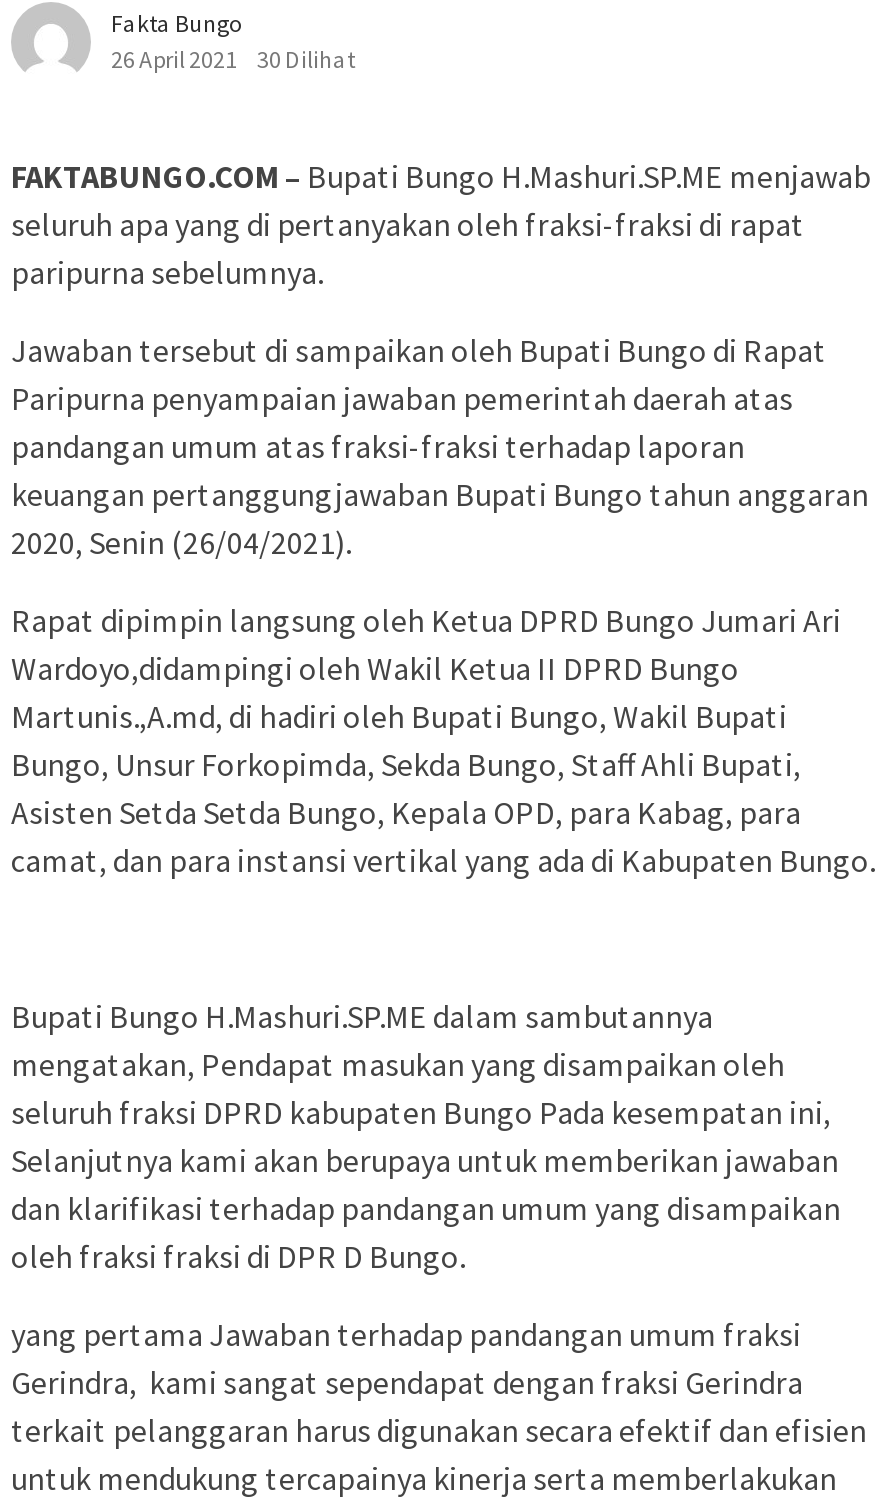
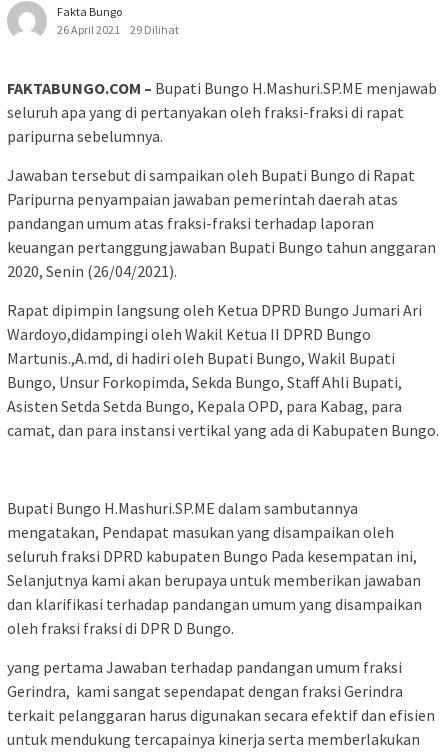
[111,45,355,75] 26 April 2021 30 Dilihat -> [57,22,179,37] 26 April 2021 29 Dilihat

